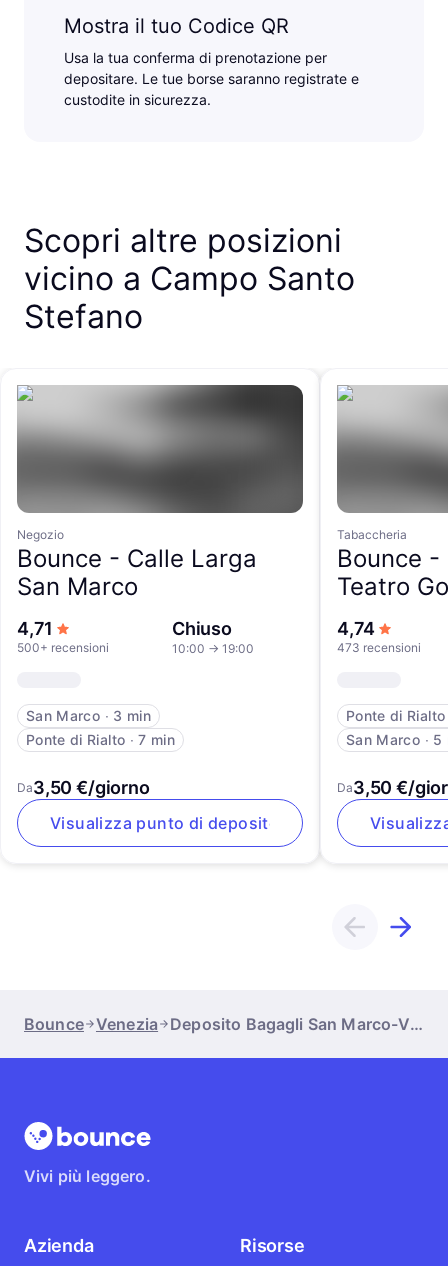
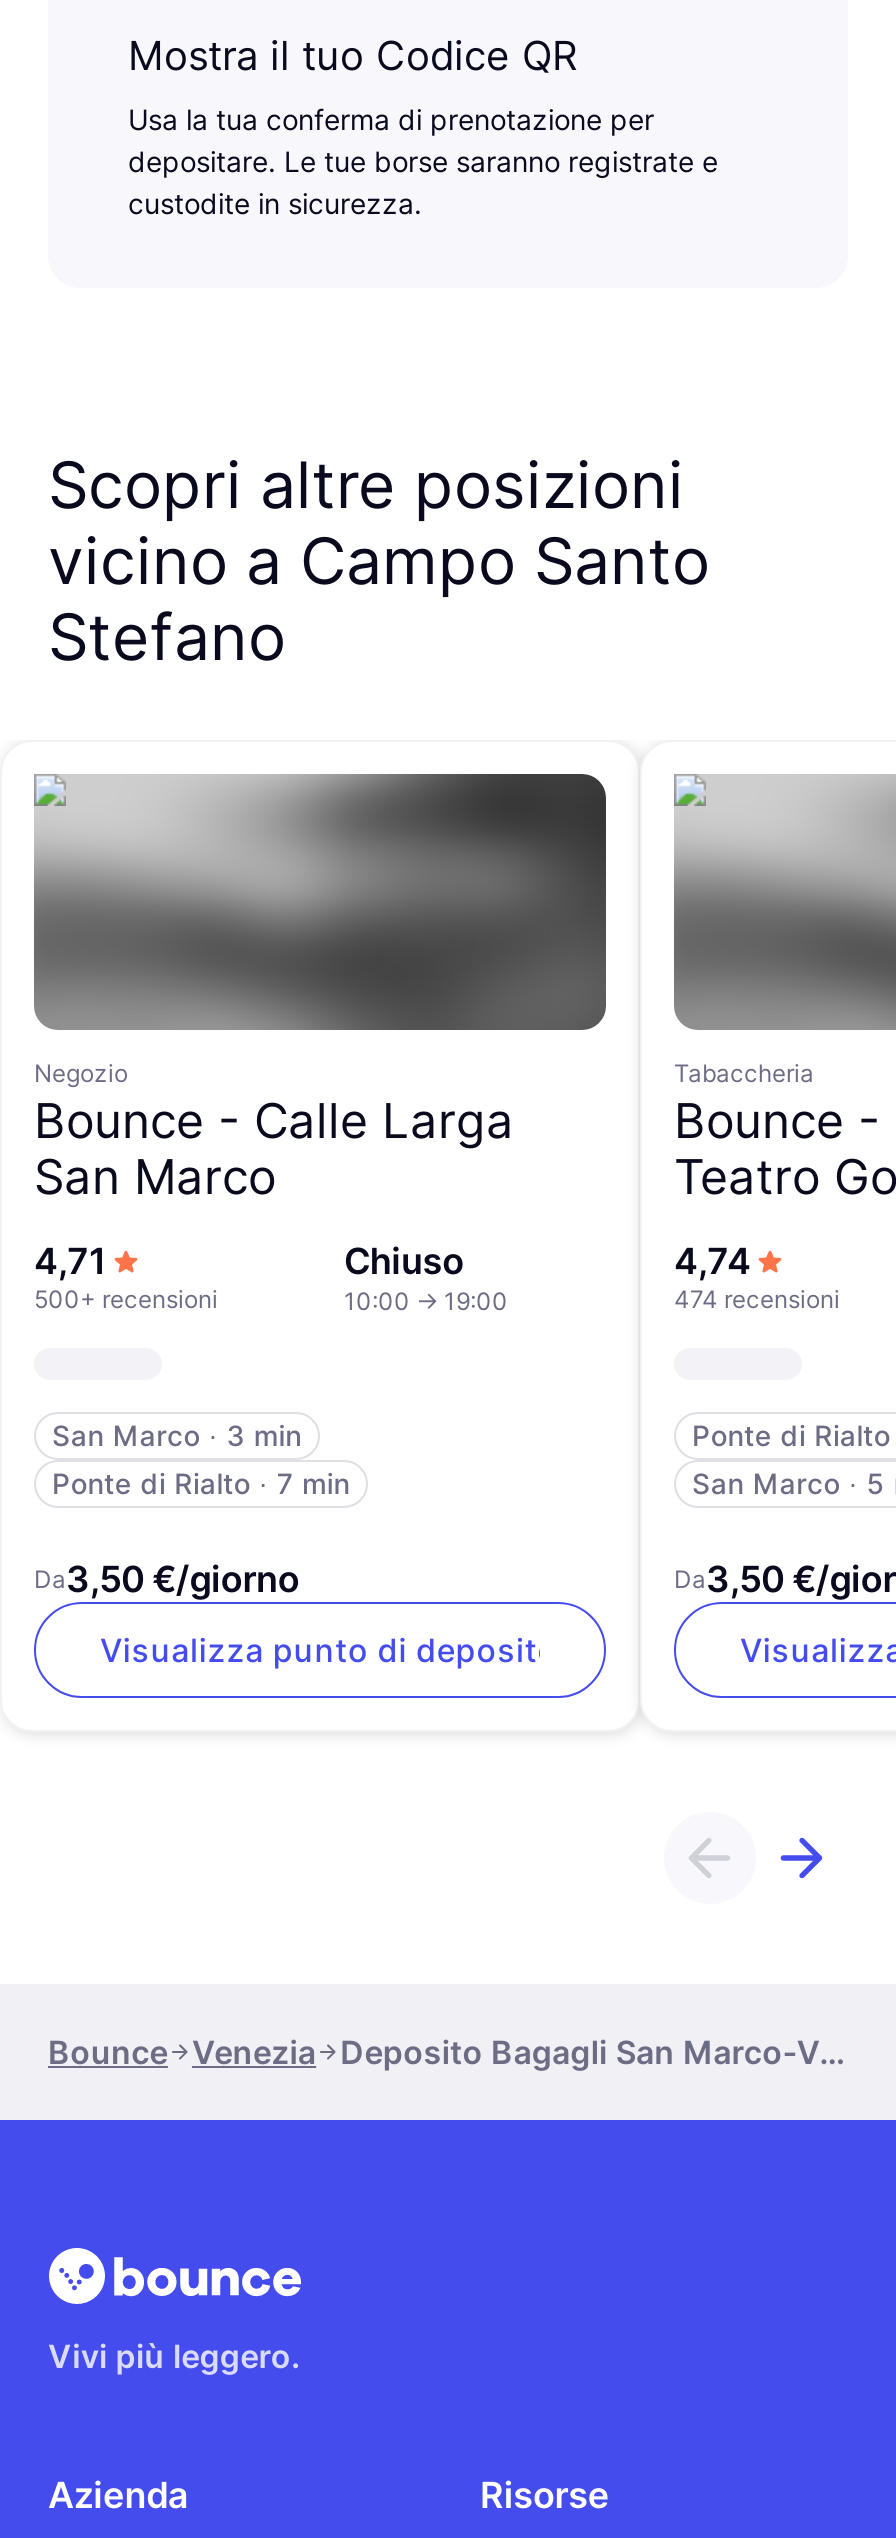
[337,640,421,655] 473 recensioni -> [674,1284,840,1314] 474 recensioni

